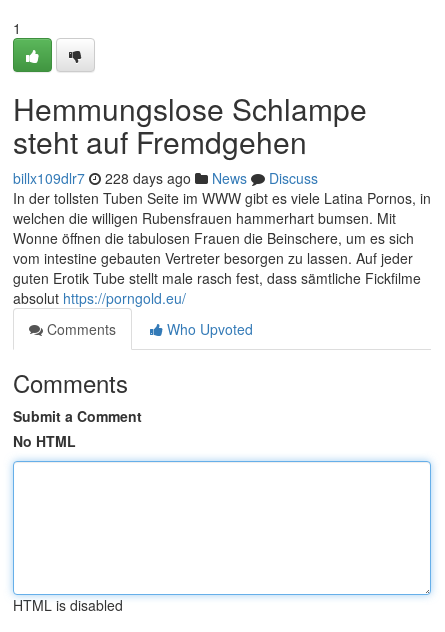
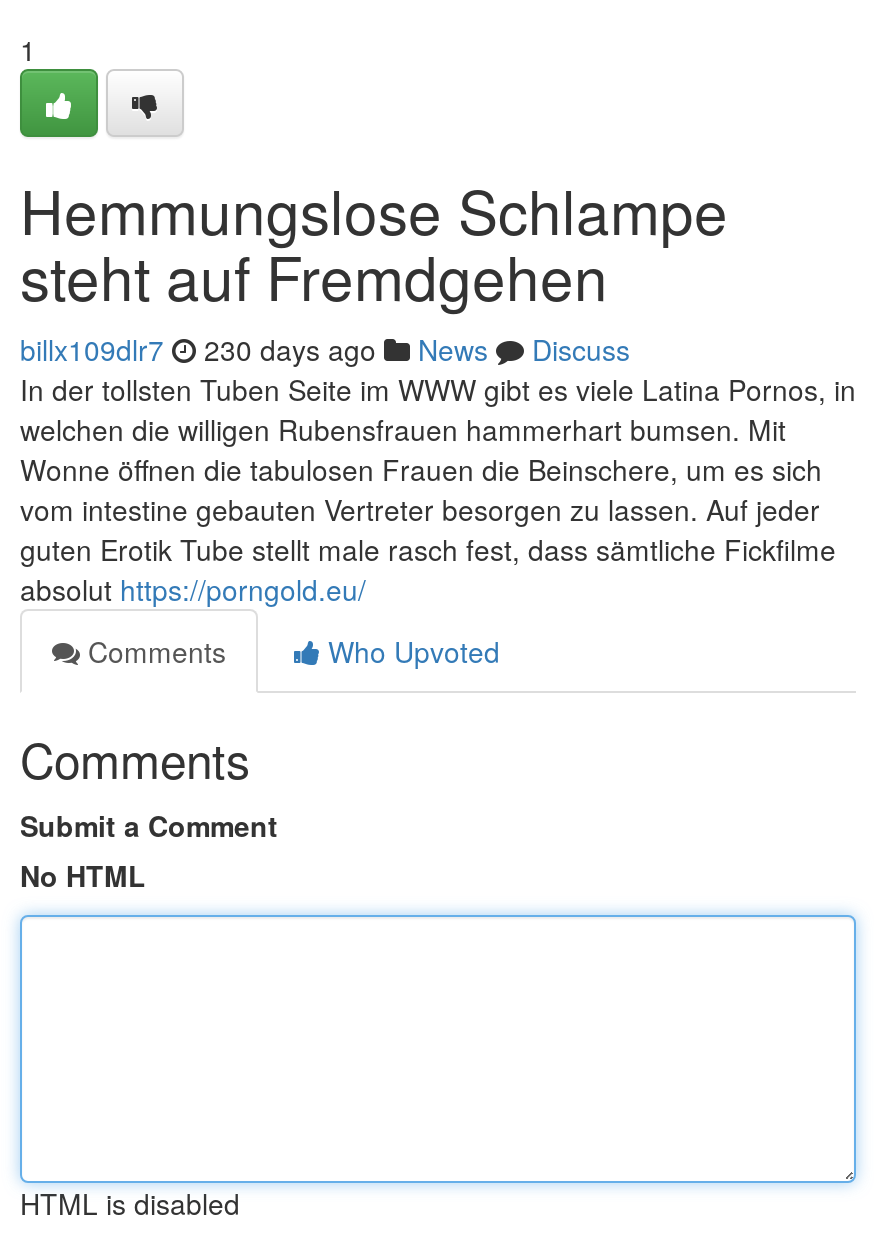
[13,168,318,188] billx109dlr7 228 days ago News Discuss -> [20,329,630,369] billx109dlr7 230 days ago News Discuss

